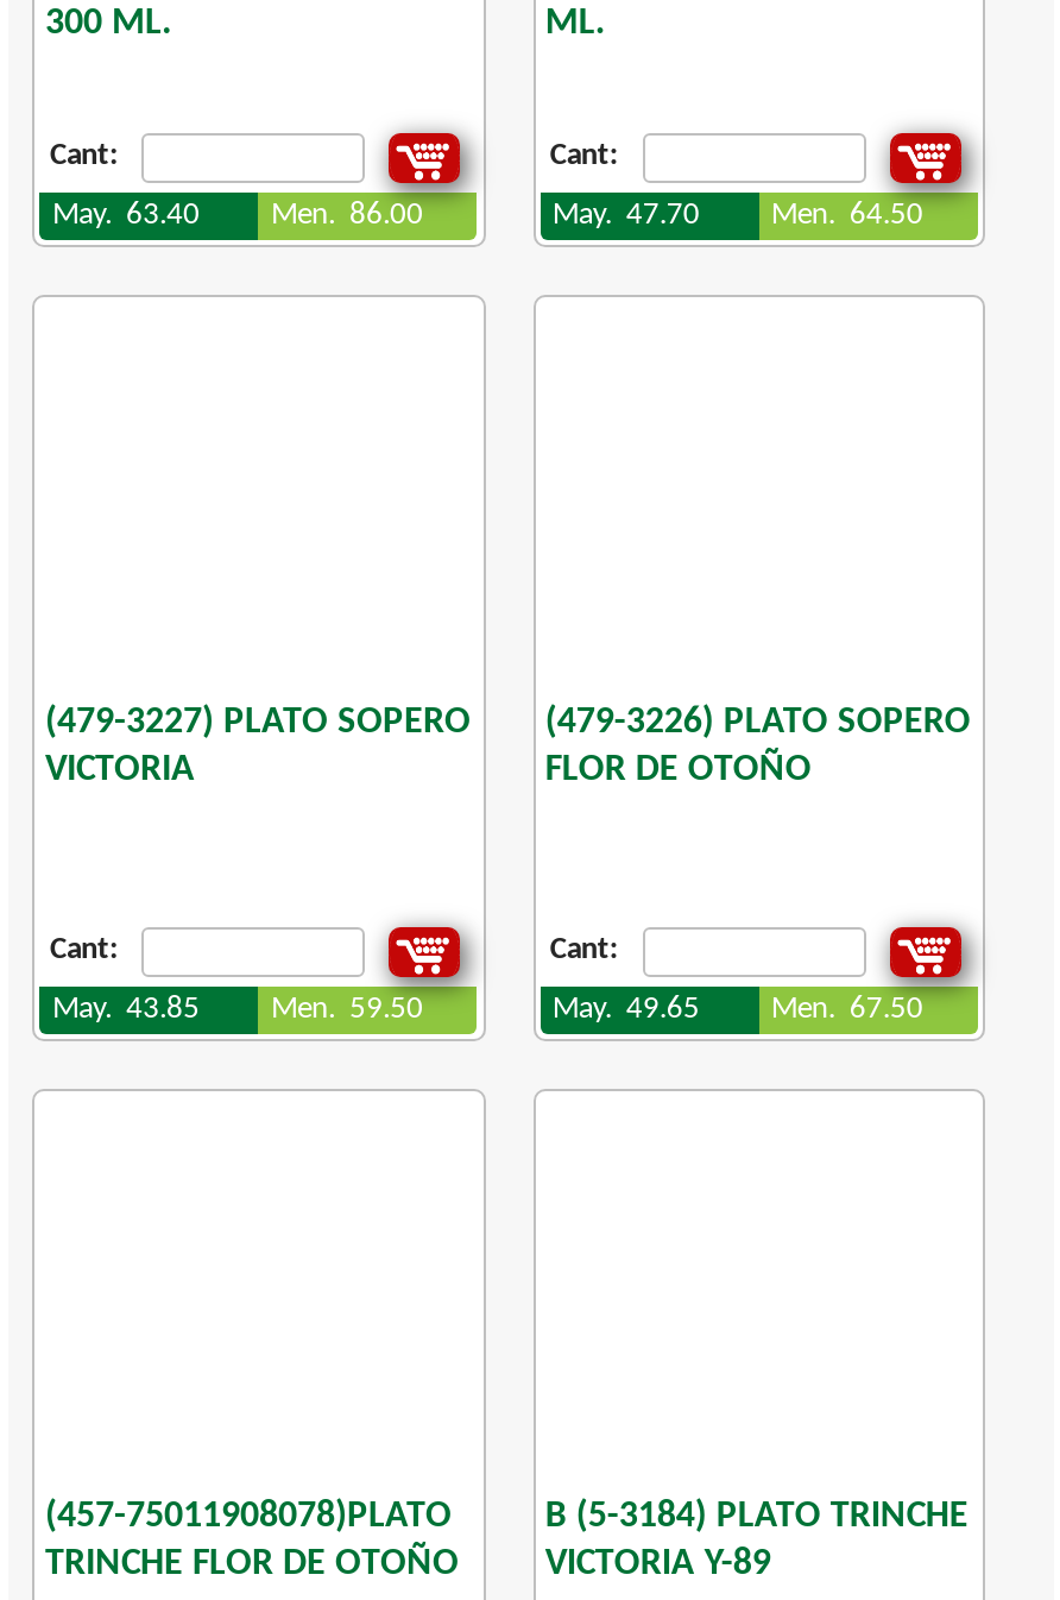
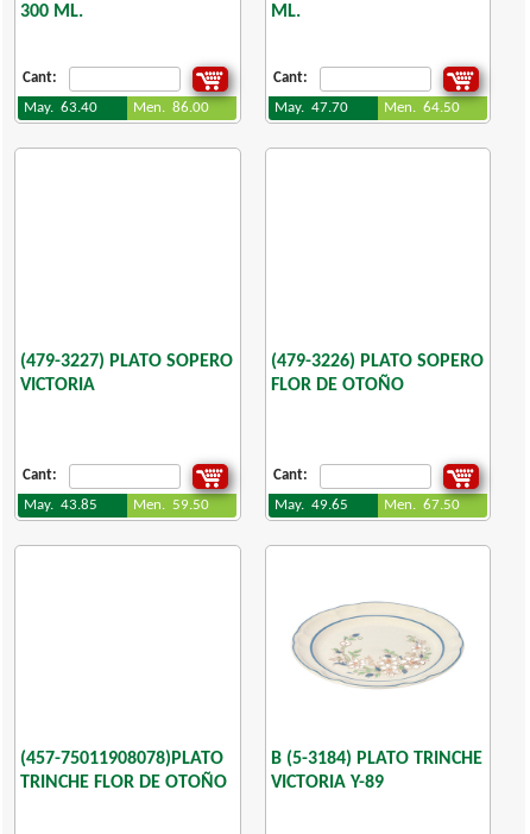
none -> [291,601,465,689] [image]

